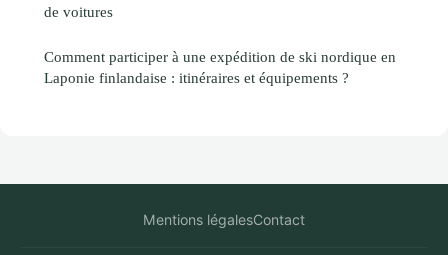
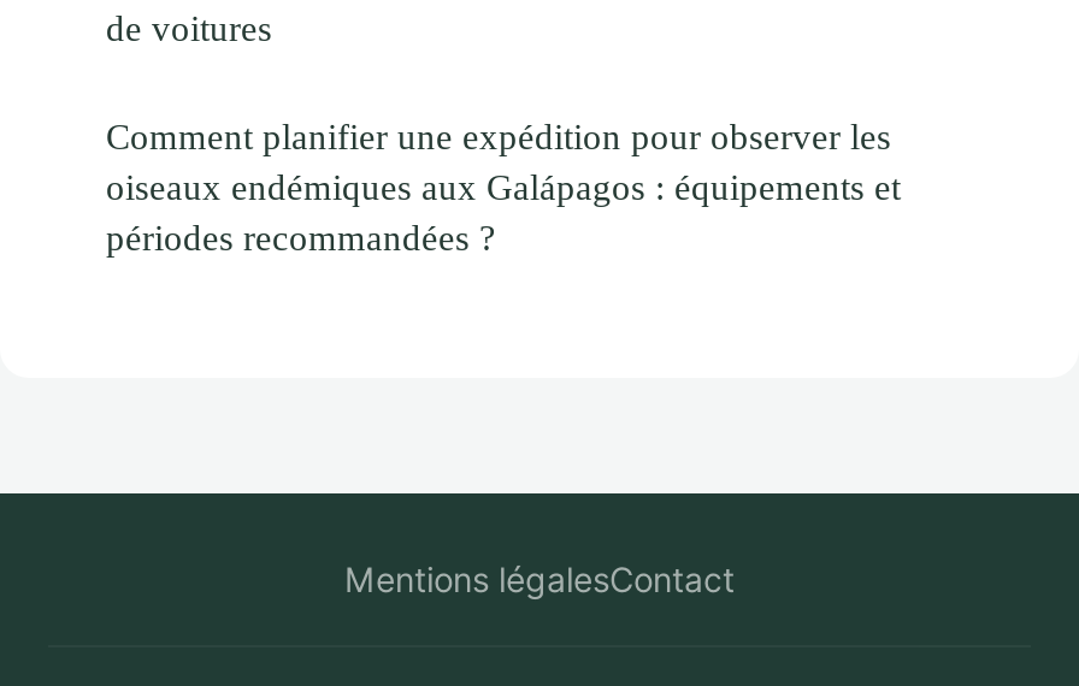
[44,48,396,86] Comment participer à une expédition de ski nordique en | Laponie finlandaise : itinéraires et équipements ? -> [106,116,901,258] Comment planifier une expédition pour observer les | oiseaux endémiques aux Galápagos : équipements et | périodes recommandées ?

